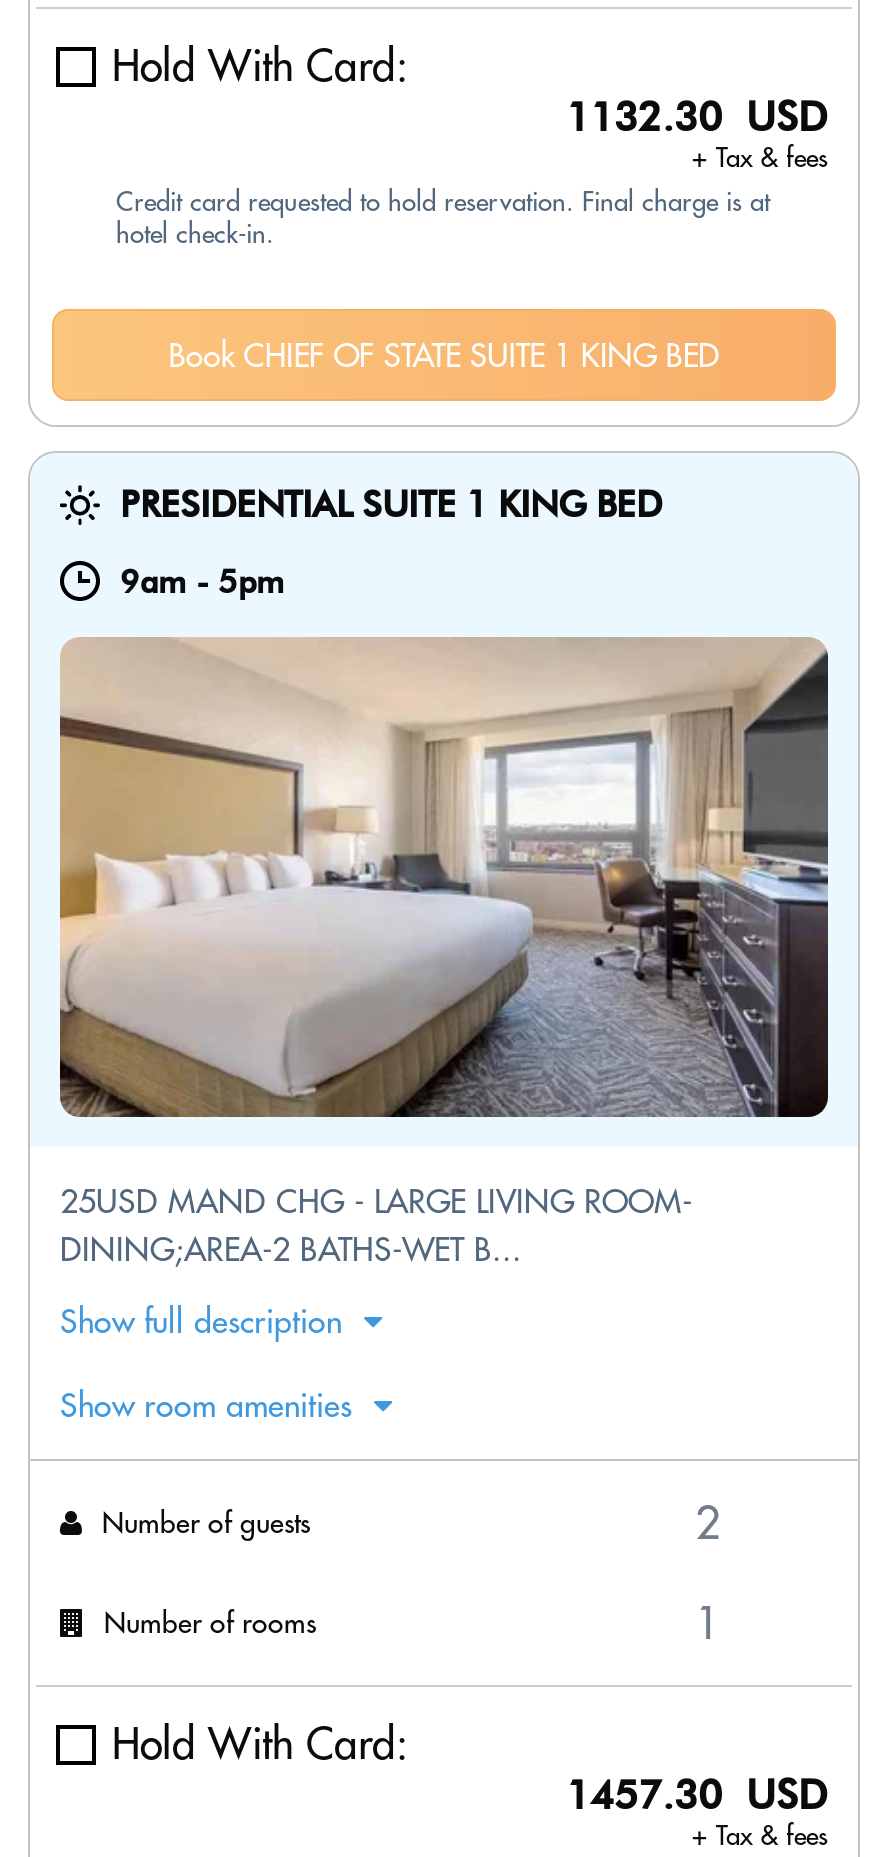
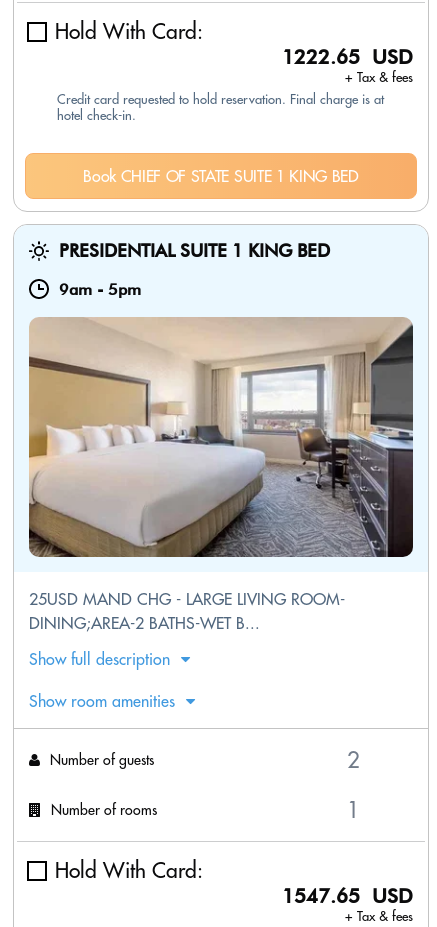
[566,93,828,141] 1132.30 USD -> [282,45,413,69] 1222.65 USD
[566,1771,828,1819] 1457.30 USD -> [282,884,413,908] 1547.65 USD

